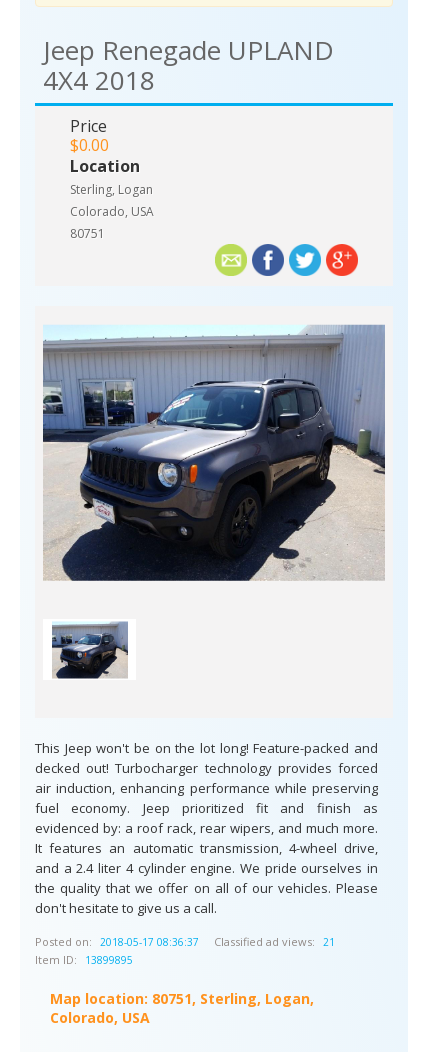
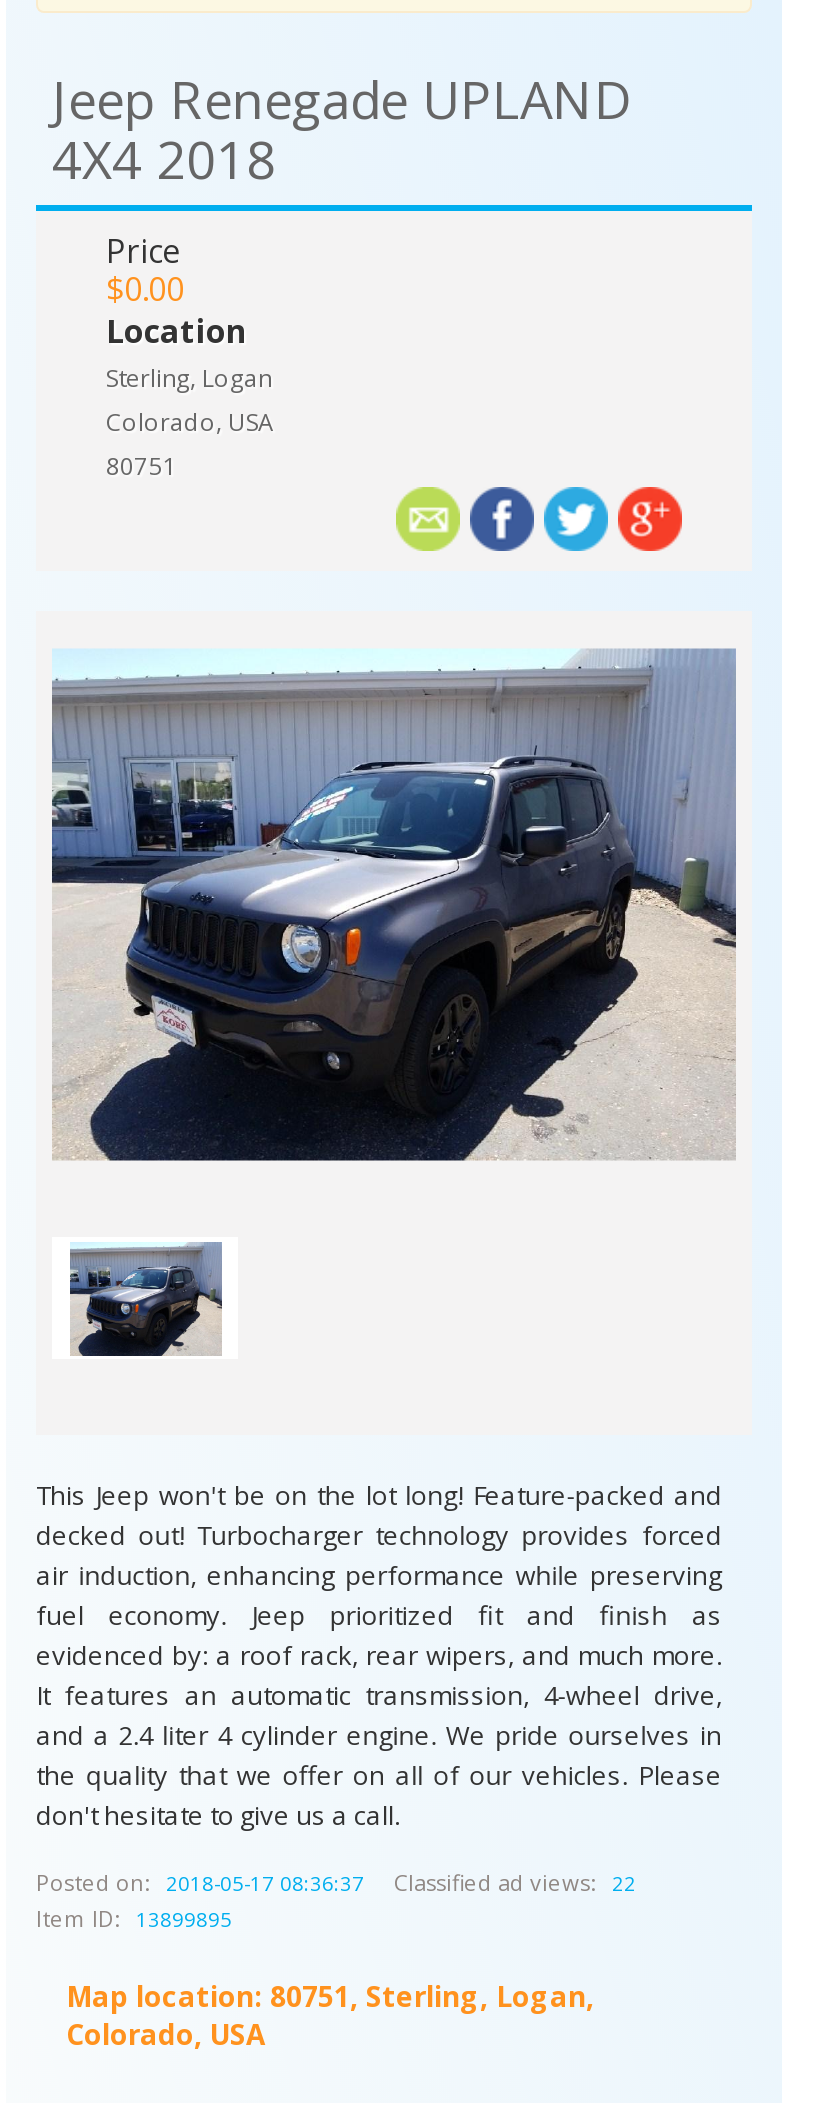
[214,934,335,949] Classified ad views: 21 -> [394,1867,636,1897] Classified ad views: 22

